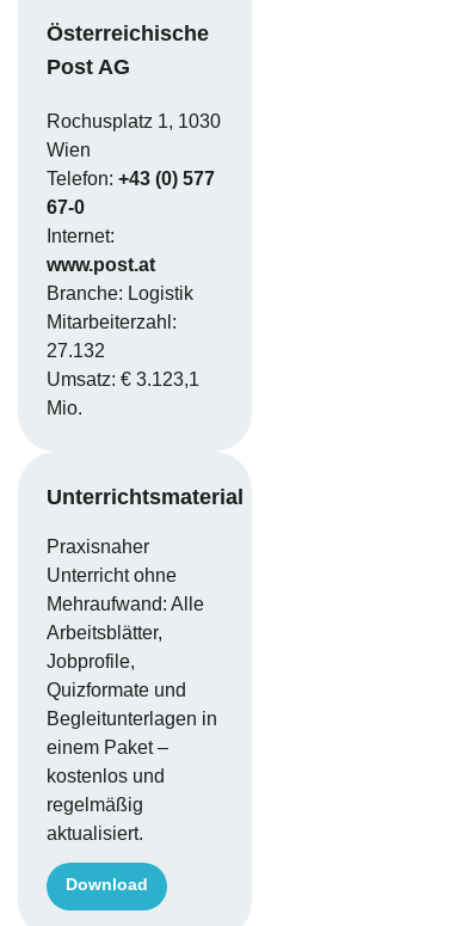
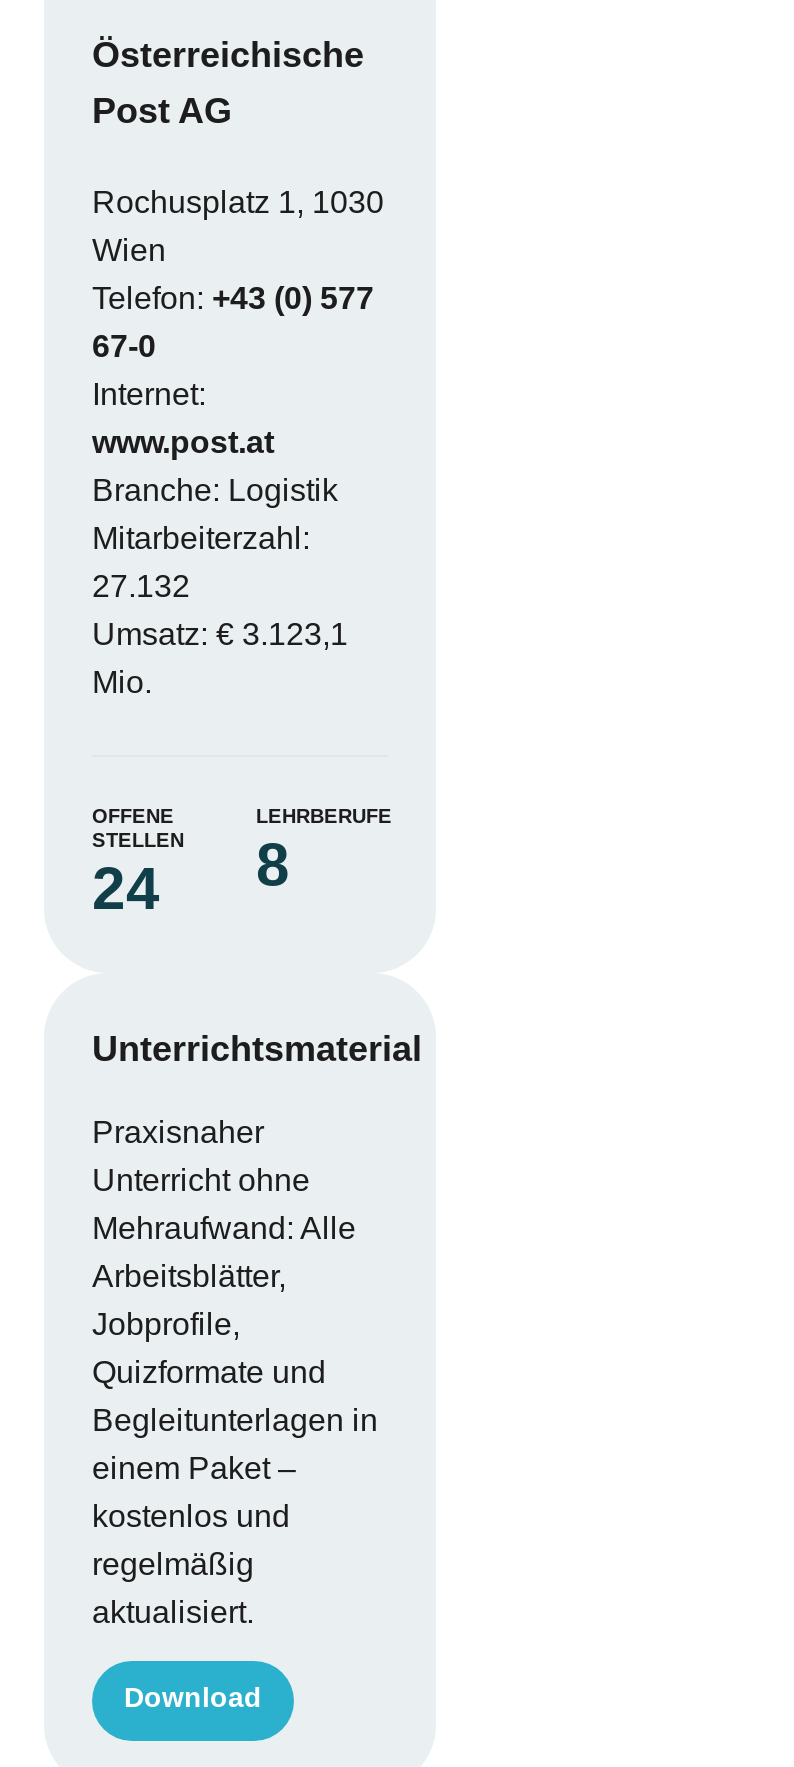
none -> [92,805,184,921] OFFENE | STELLEN | 24
none -> [256,805,392,897] LEHRBERUFE | 8

